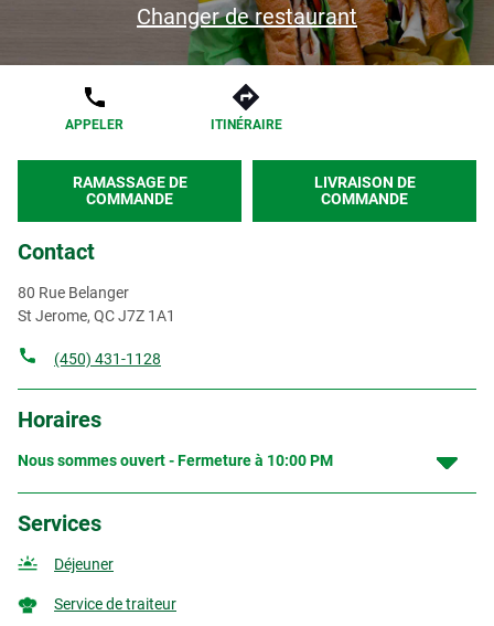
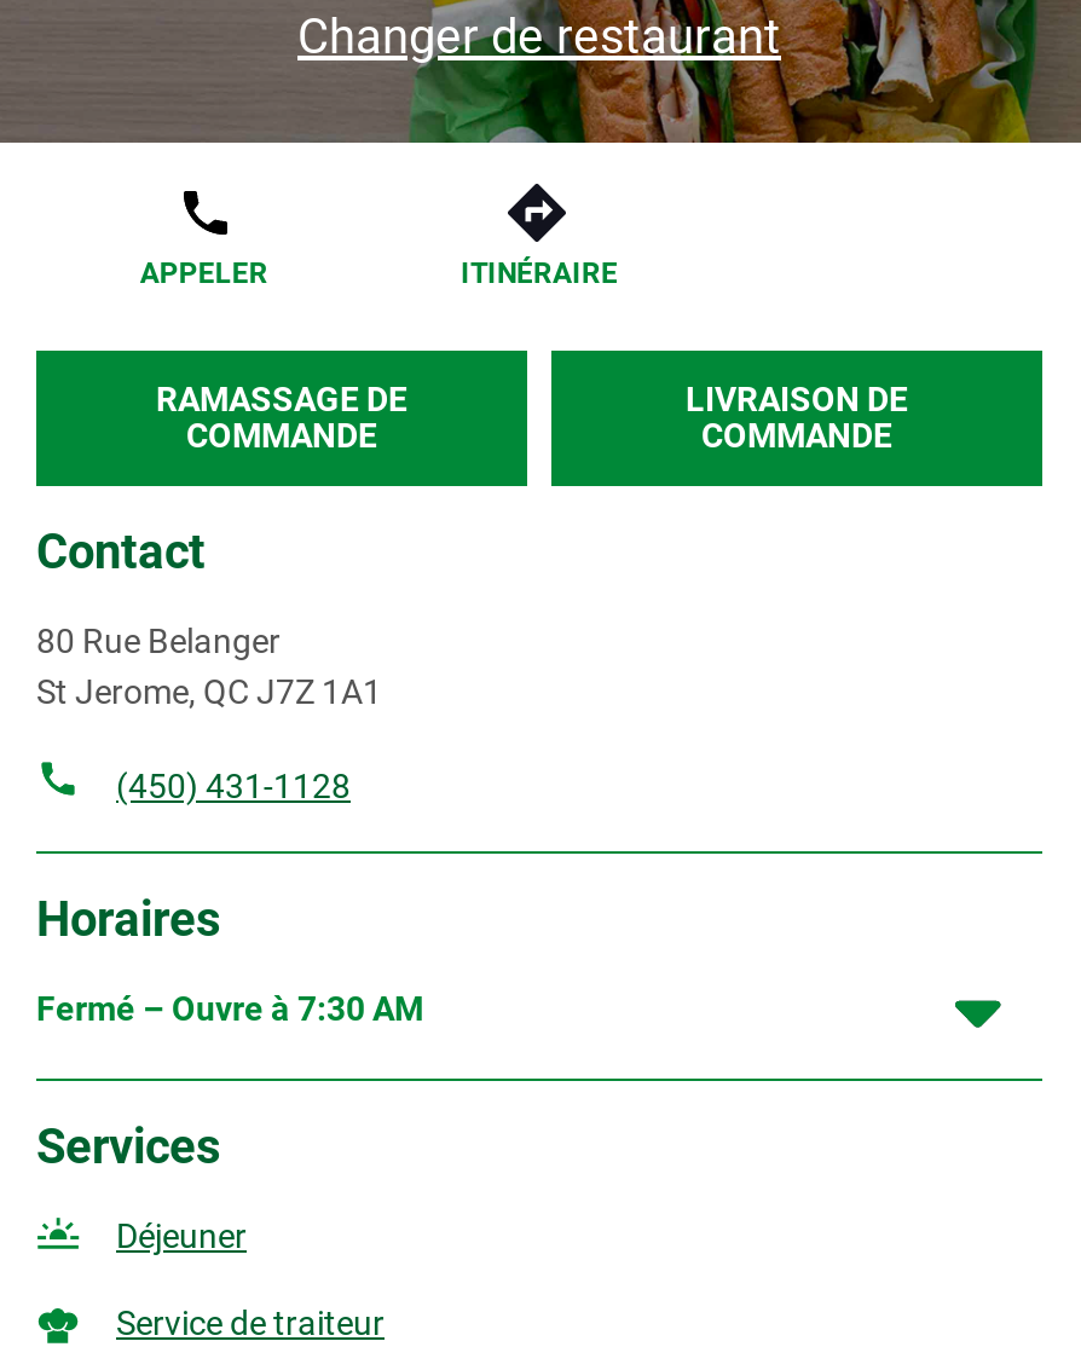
[18,452,333,469] Nous sommes ouvert - Fermeture à 10:00 PM -> [36,989,423,1028] Fermé – Ouvre à 7:30 AM

